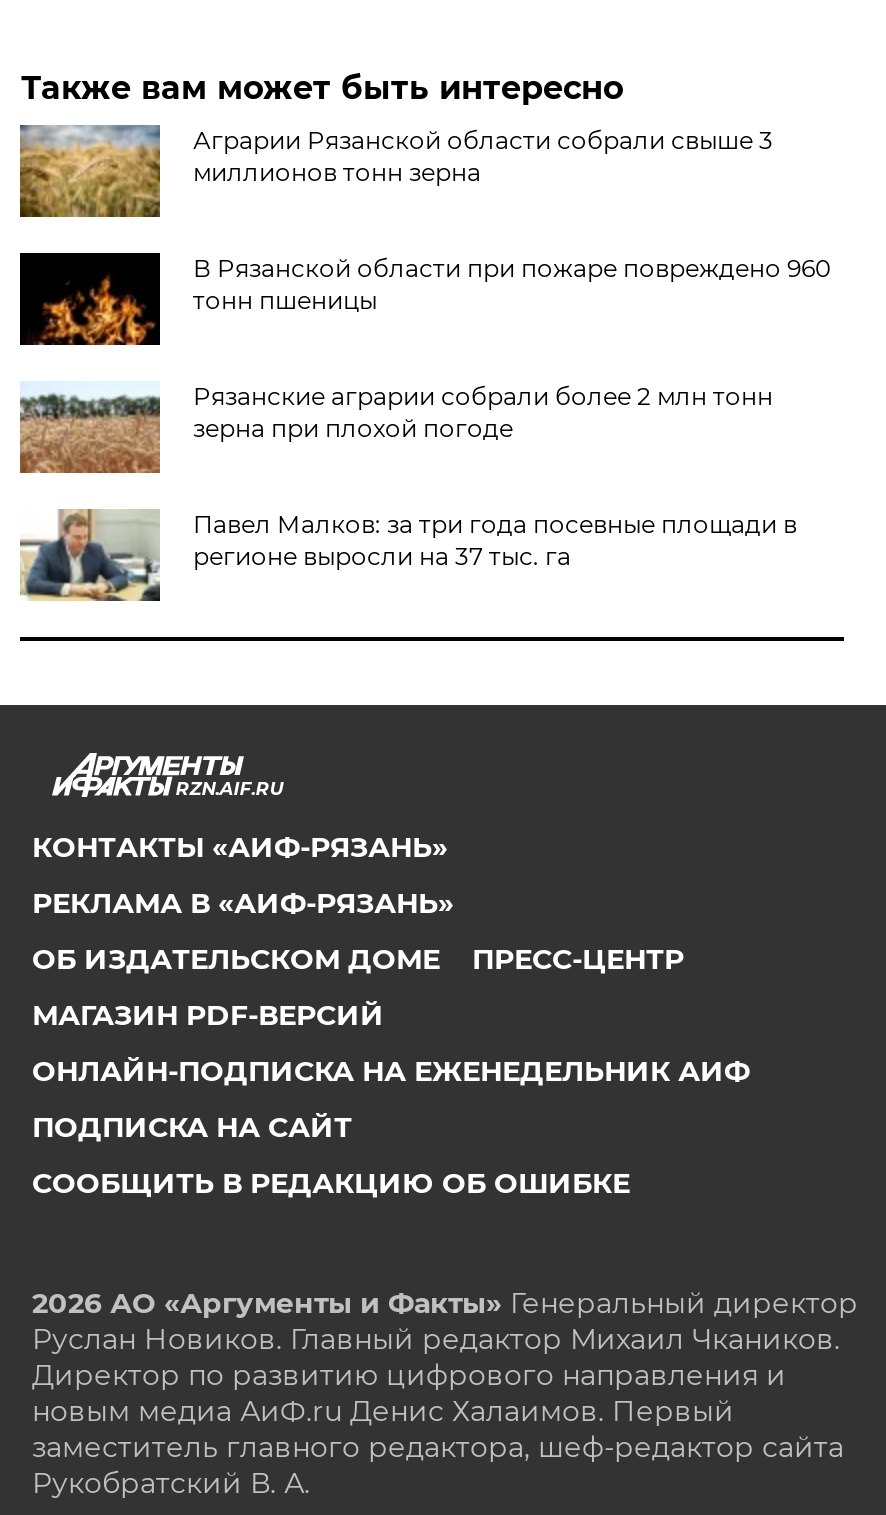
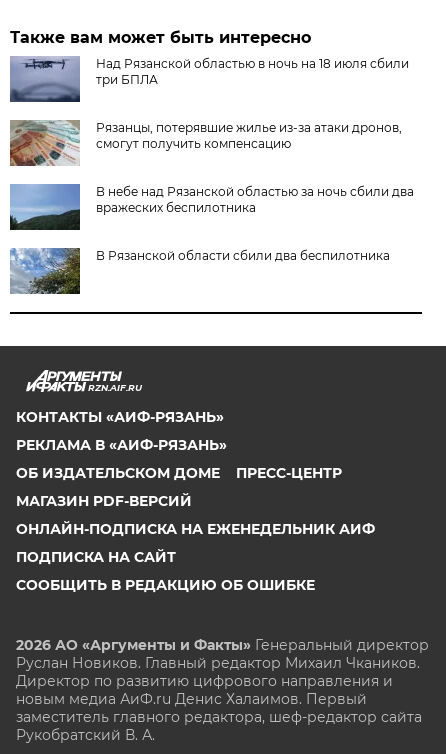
[18,125,773,219] [image] | Аграрии Рязанской области собрали свыше 3 | миллионов тонн зерна -> [9,56,409,103] [image] | Над Рязанской областью в ночь на 18 июля сбили | три БПЛА
[18,251,831,347] [image] | В Рязанской области при пожаре повреждено 960 | тонн пшеницы -> [9,119,402,167] [image] | Рязанцы, потерявшие жилье из-за атаки дронов, | смогут получить компенсацию
[18,381,773,475] [image] | Рязанские аграрии собрали более 2 млн тонн | зерна при плохой погоде -> [9,183,414,231] [image] | В небе над Рязанской областью за ночь сбили два | вражеских беспилотника
[20,509,797,603] [image] | Павел Малков: за три года посевные площади в | регионе выросли на 37 тыс. га -> [9,247,390,295] [image] | В Рязанской области сбили два беспилотника

